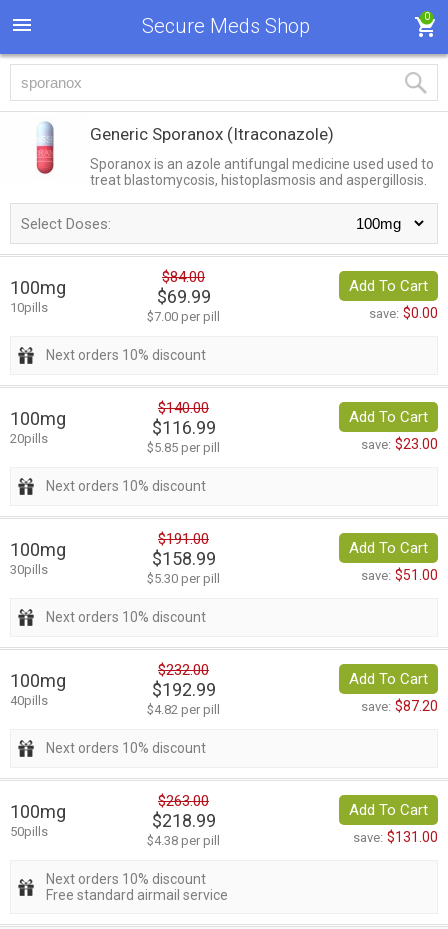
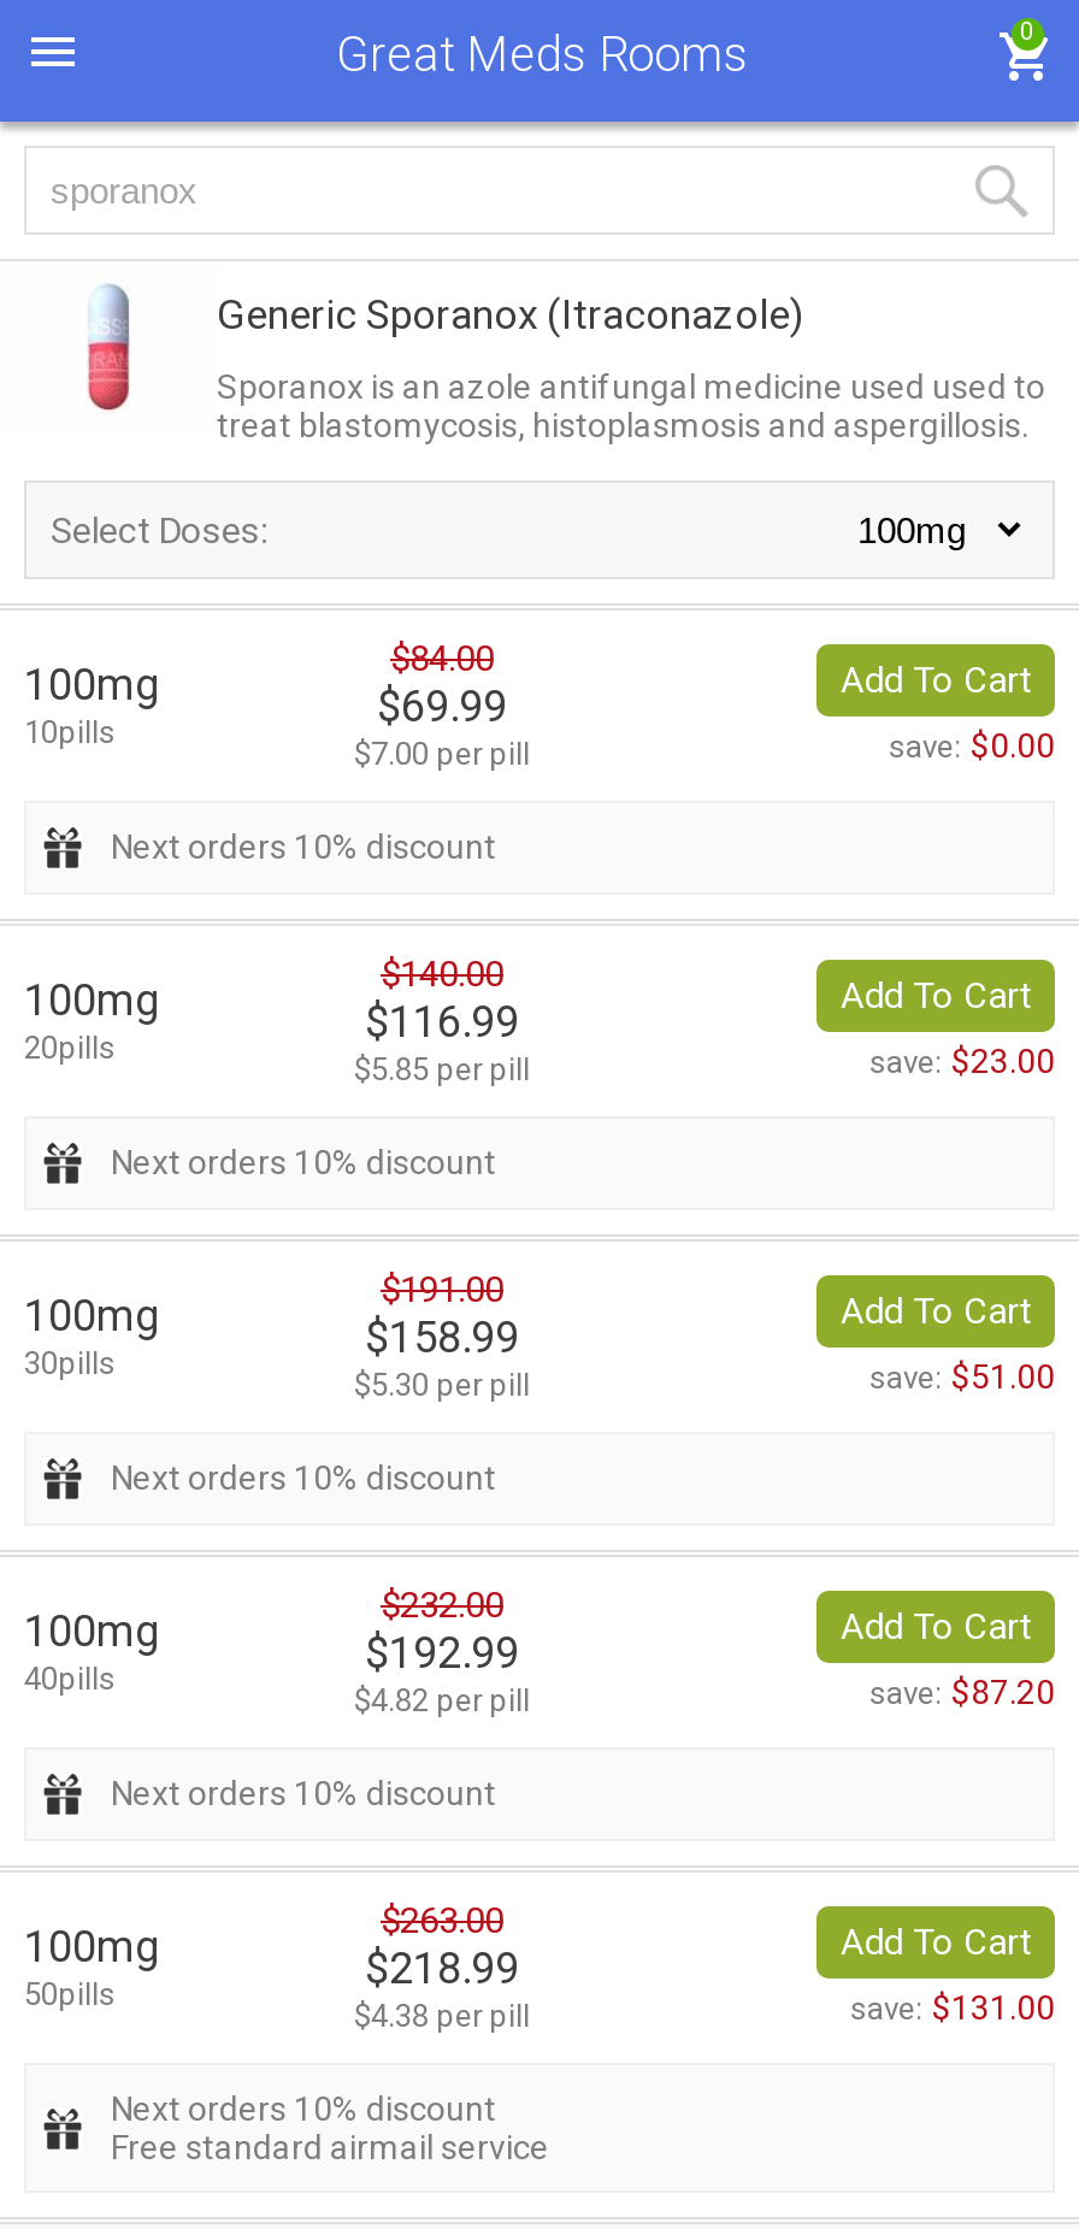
[141,14,309,38] Secure Meds Shop -> [336,25,748,83] Great Meds Rooms

